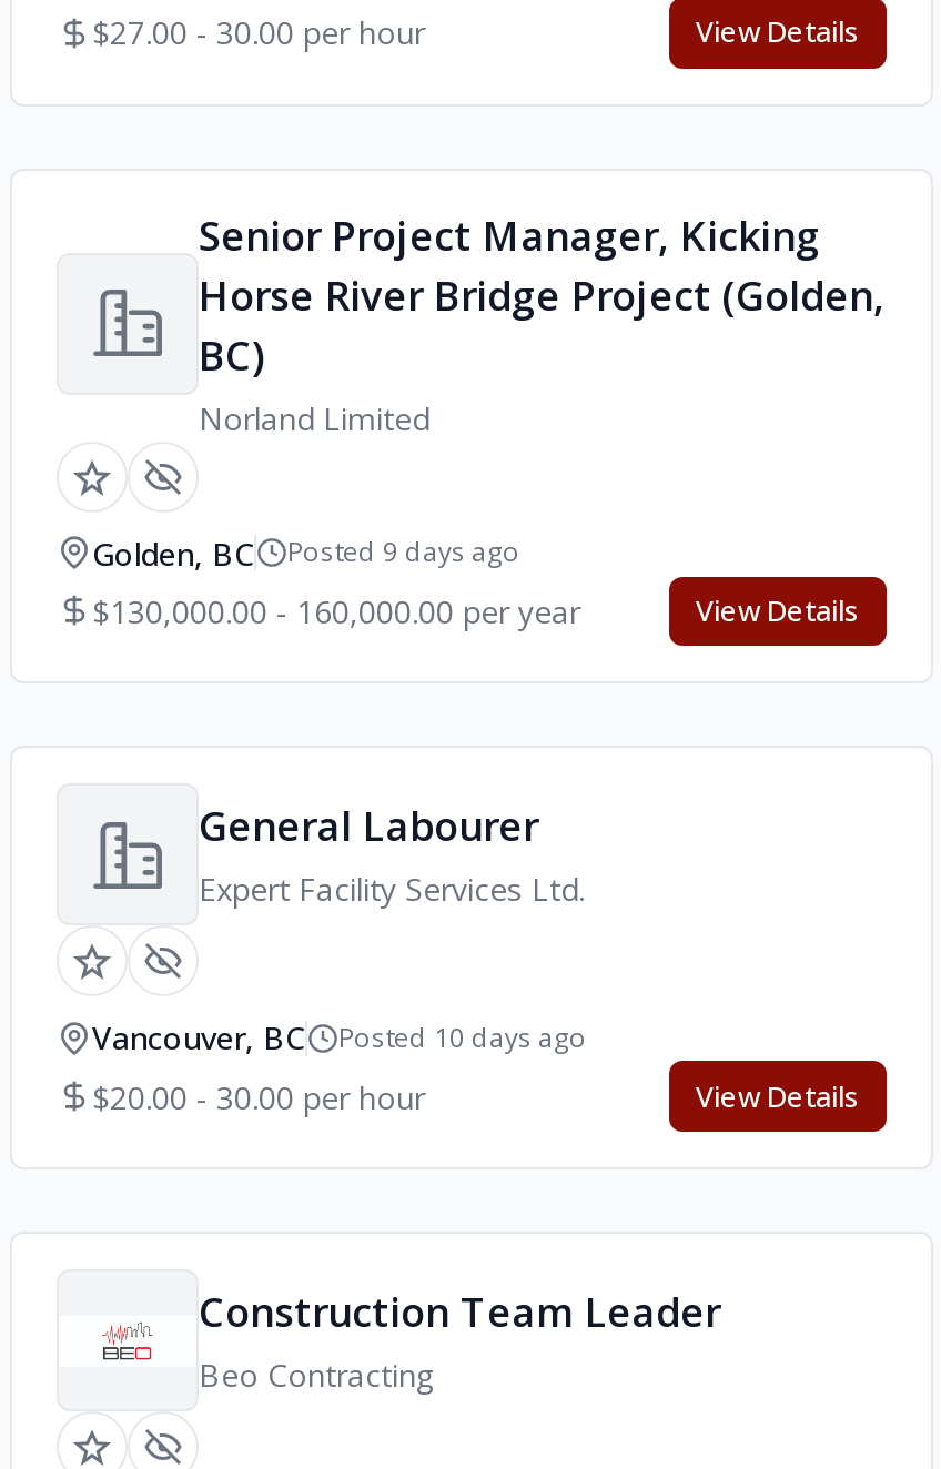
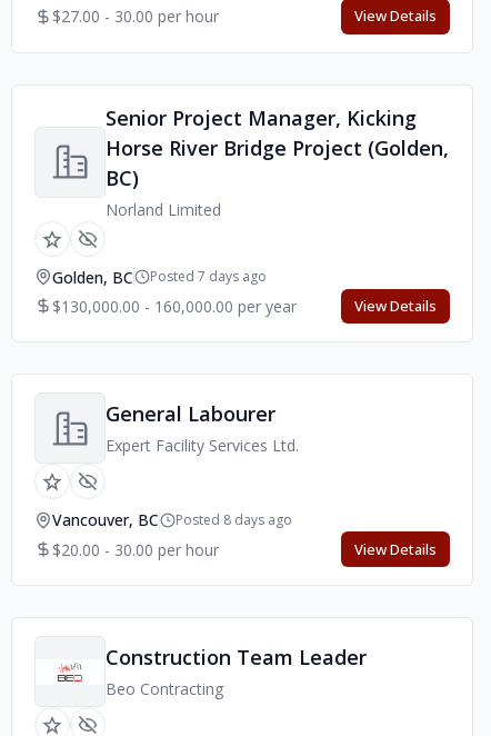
[287,533,520,571] Posted 9 days ago -> [150,267,267,286] Posted 7 days ago
[338,1018,587,1056] Posted 10 days ago -> [176,510,292,529] Posted 8 days ago

